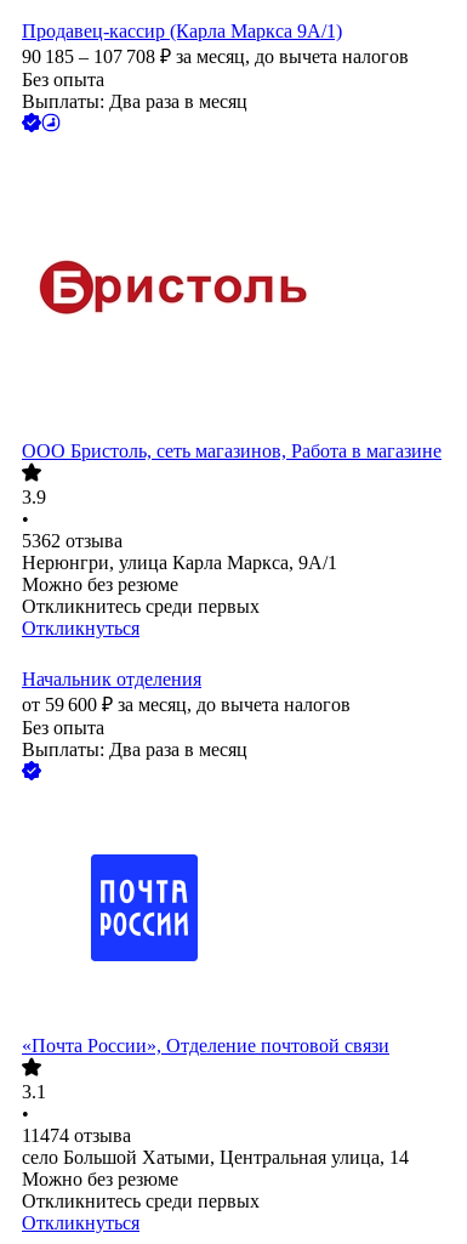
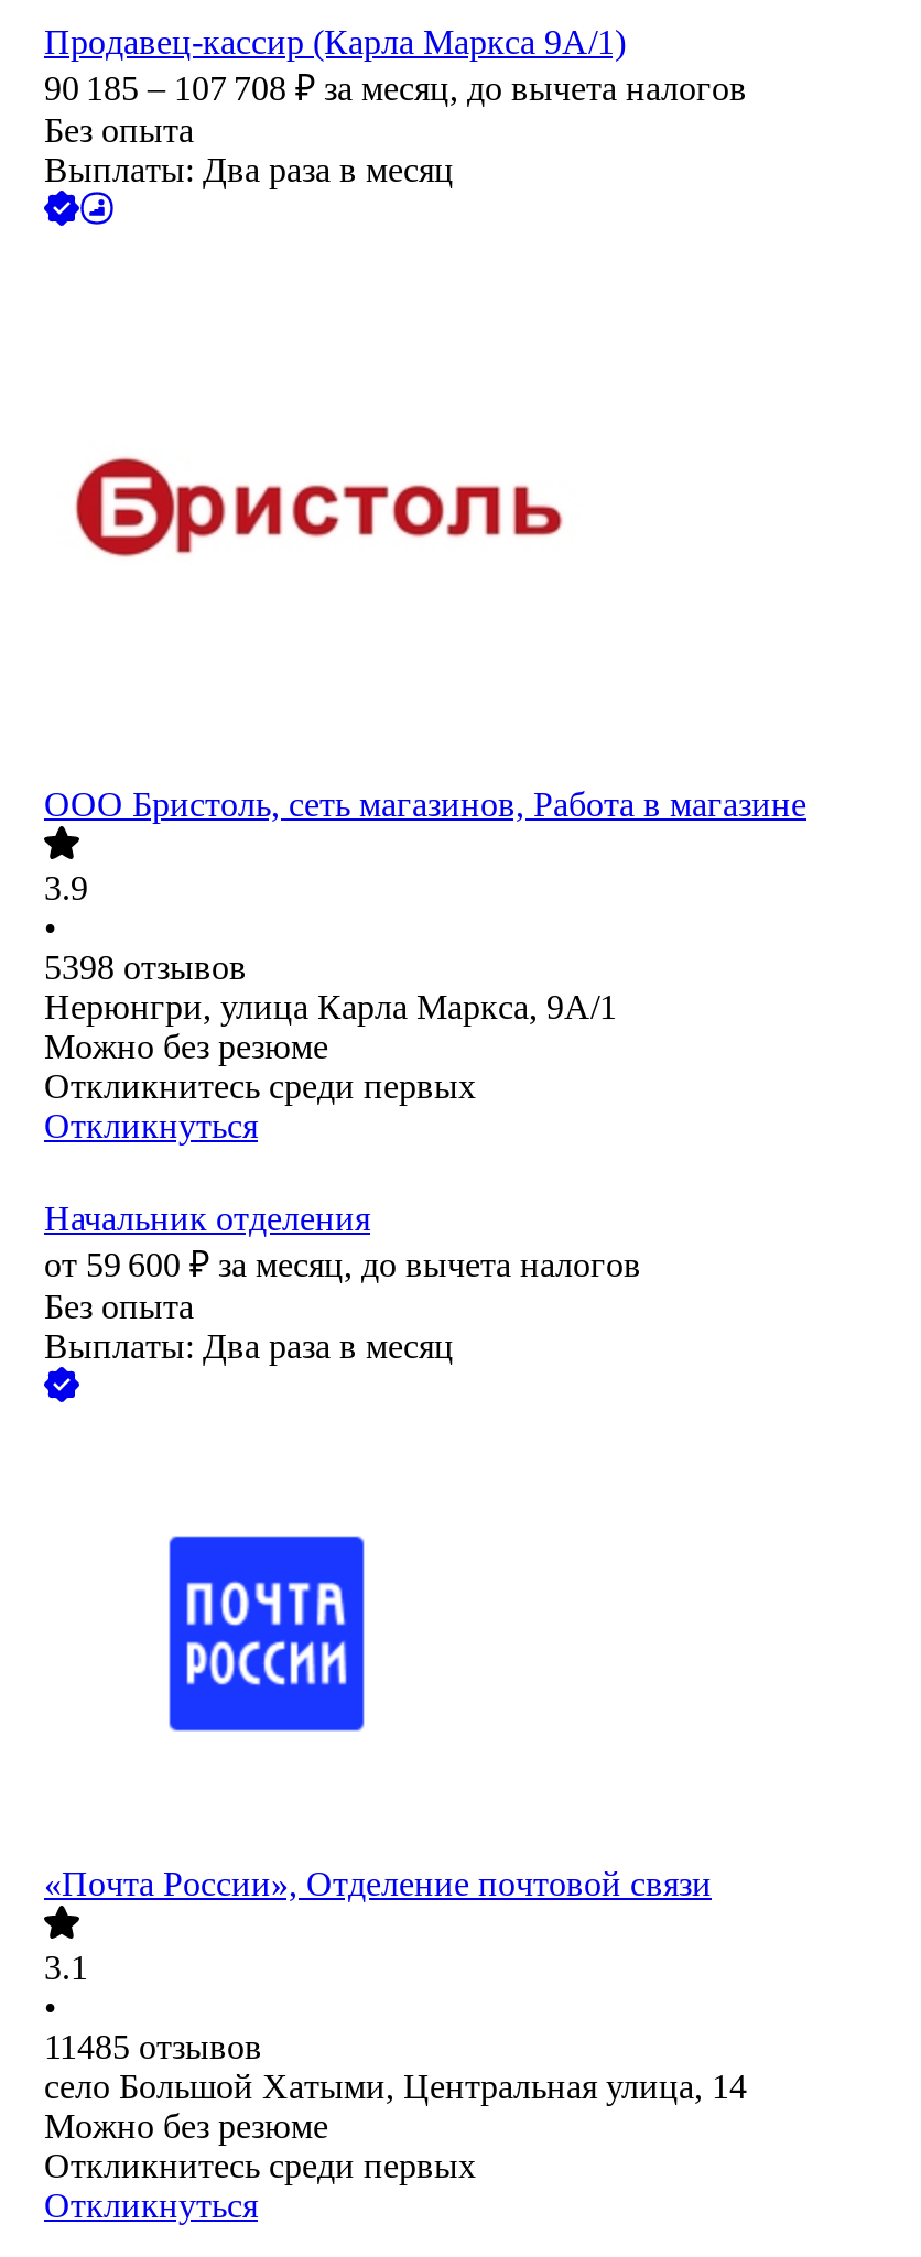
[22,531,123,551] 5362 отзыва -> [44,949,247,987] 5398 отзывов
[22,1125,131,1146] 11474 отзыва -> [44,2029,262,2066] 11485 отзывов

